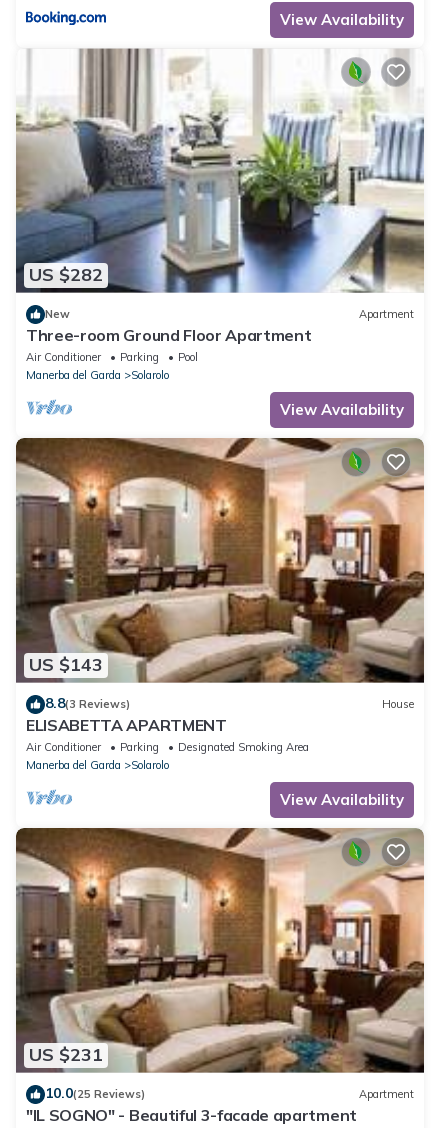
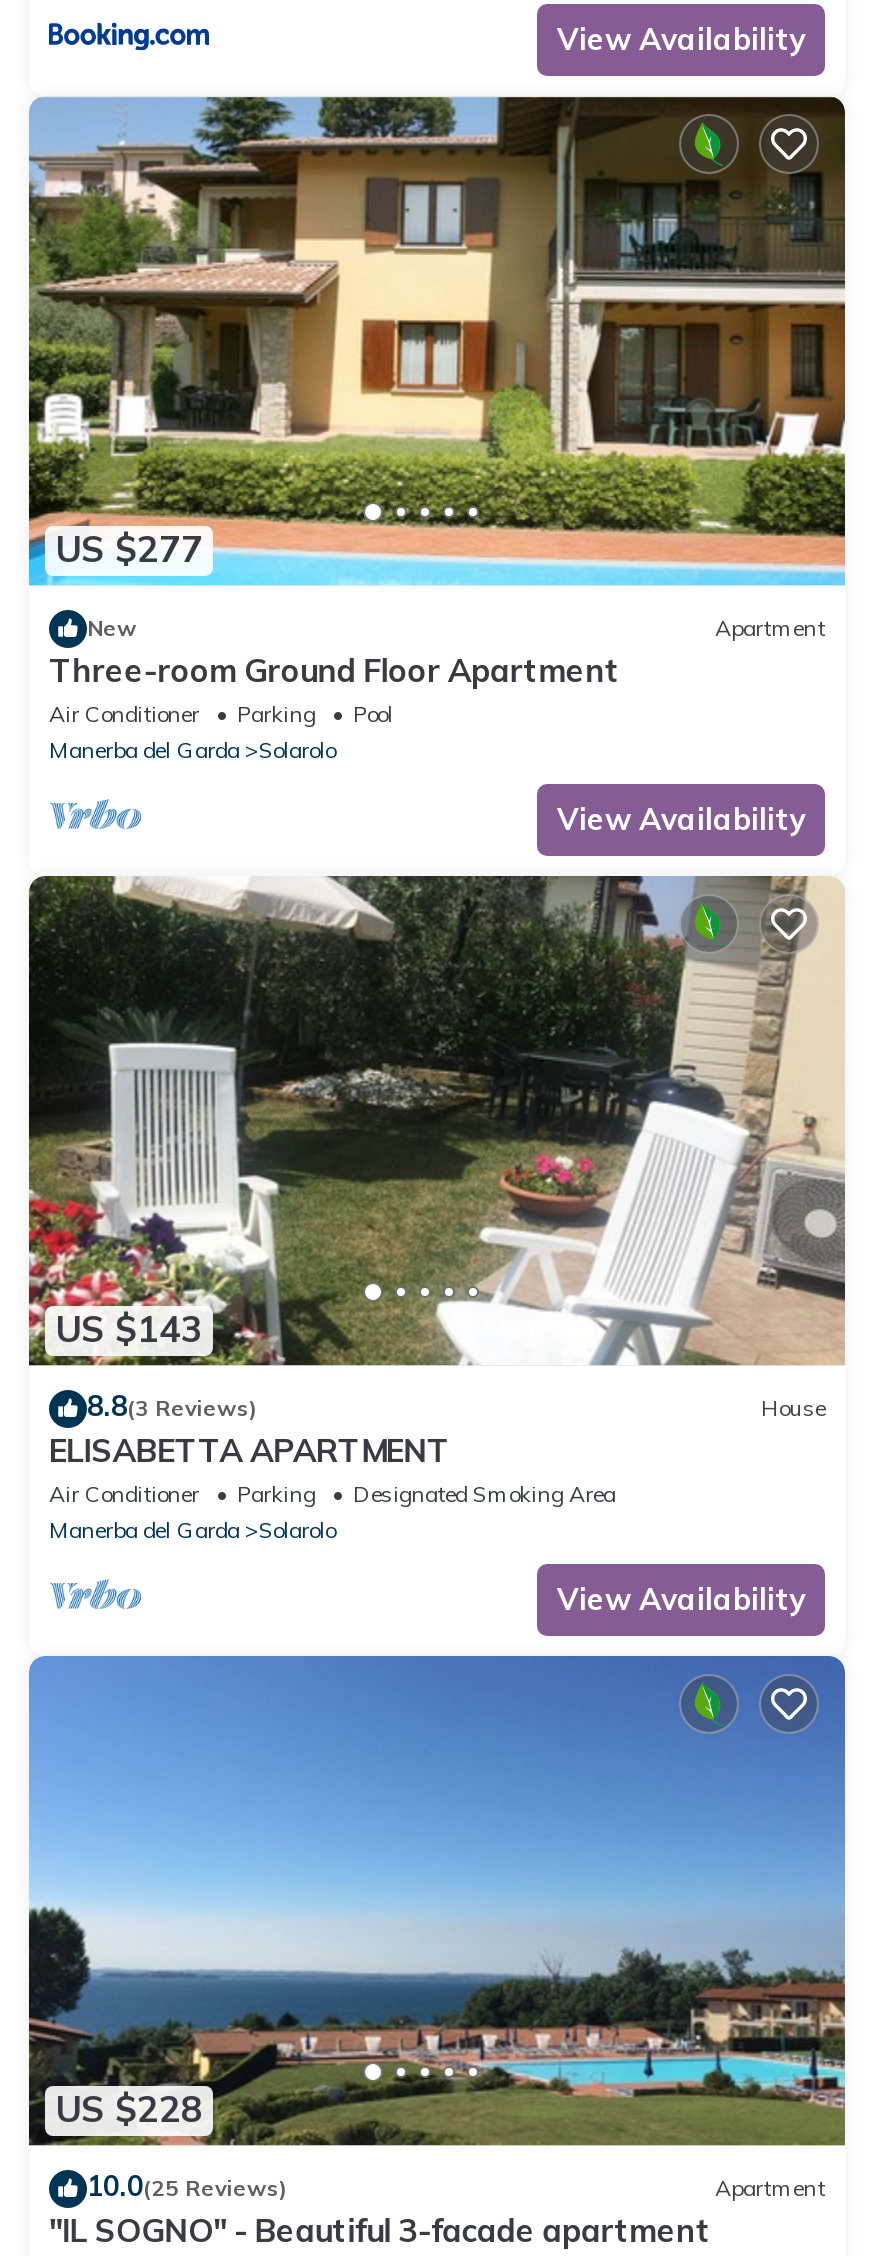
[15,48,425,294] [image] | US $282 -> [27,94,847,588] [image] | US $277
[15,437,425,684] [image] -> [27,874,845,1366] [image]
[15,827,425,1073] [image] | US $231 -> [27,1654,847,2146] [image] | US $228

